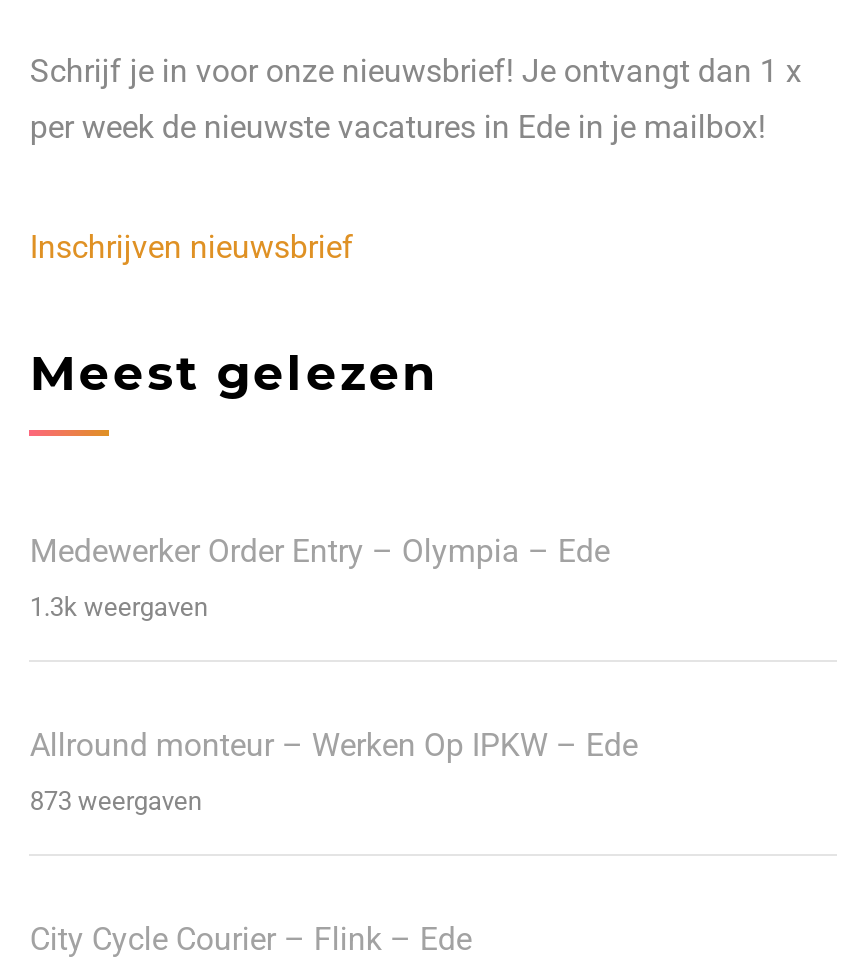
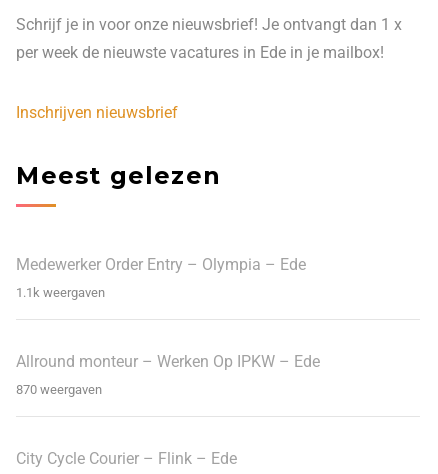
[30,592,208,622] 1.3k weergaven -> [16,285,105,300] 1.1k weergaven
[30,786,202,816] 873 weergaven -> [16,382,102,397] 870 weergaven

